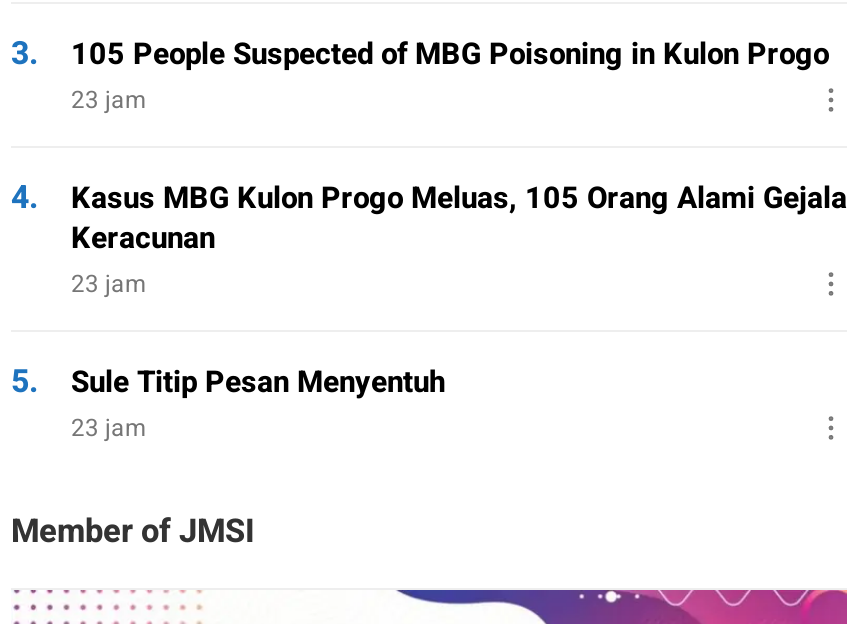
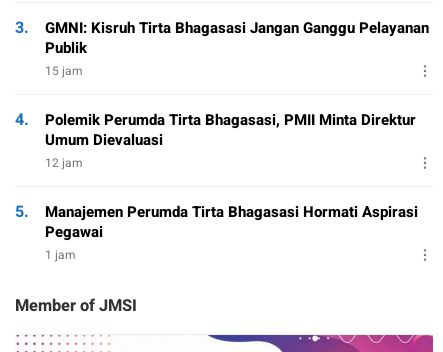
[71,33,829,119] 105 People Suspected of MBG Poisoning in Kulon Progo | 23 jam -> [45,16,429,79] GMNI: Kisruh Tirta Bhagasasi Jangan Ganggu Pelayanan | Publik | 15 jam
[71,177,847,303] Kasus MBG Kulon Progo Meluas, 105 Orang Alami Gejala | Keracunan | 23 jam -> [45,108,416,171] Polemik Perumda Tirta Bhagasasi, PMII Minta Direktur | Umum Dievaluasi | 12 jam
[71,361,445,447] Sule Titip Pesan Menyentuh | 23 jam -> [45,200,418,263] Manajemen Perumda Tirta Bhagasasi Hormati Aspirasi | Pegawai | 1 jam

